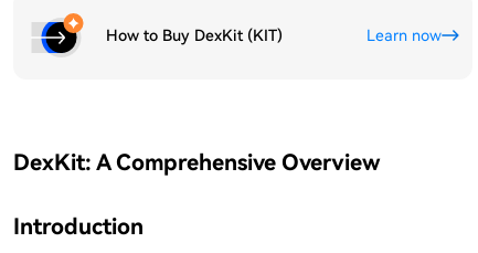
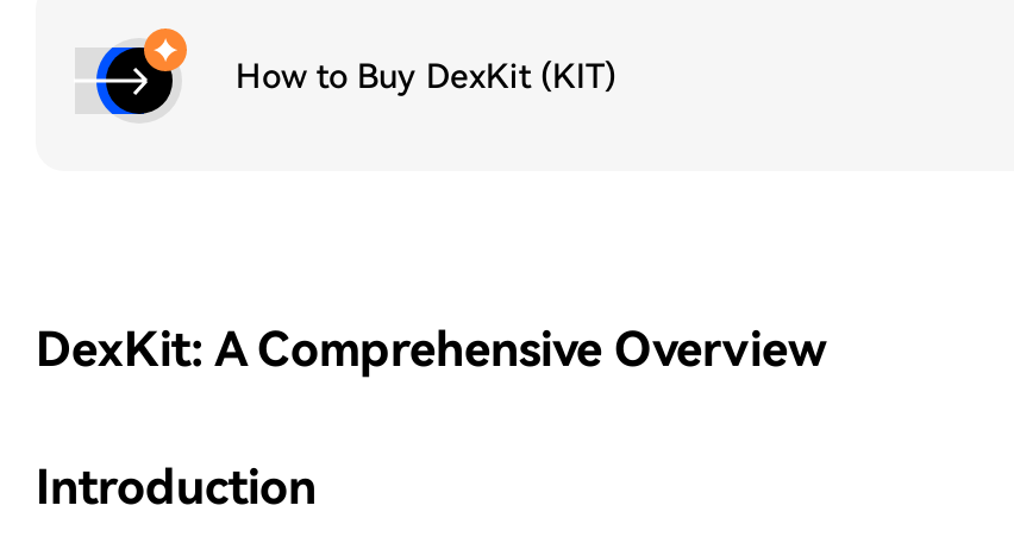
[367,27,442,44] Learn now -> none

